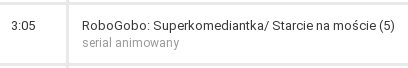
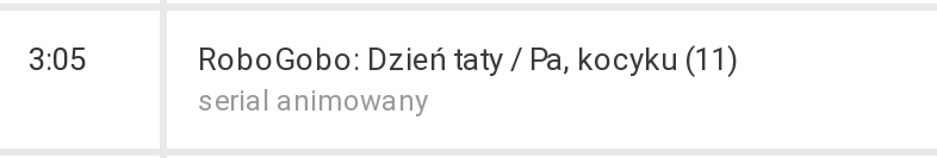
[82,18,395,33] RoboGobo: Superkomediantka/ Starcie na moście (5) -> [198,42,739,77] RoboGobo: Dzień taty / Pa, kocyku (11)

